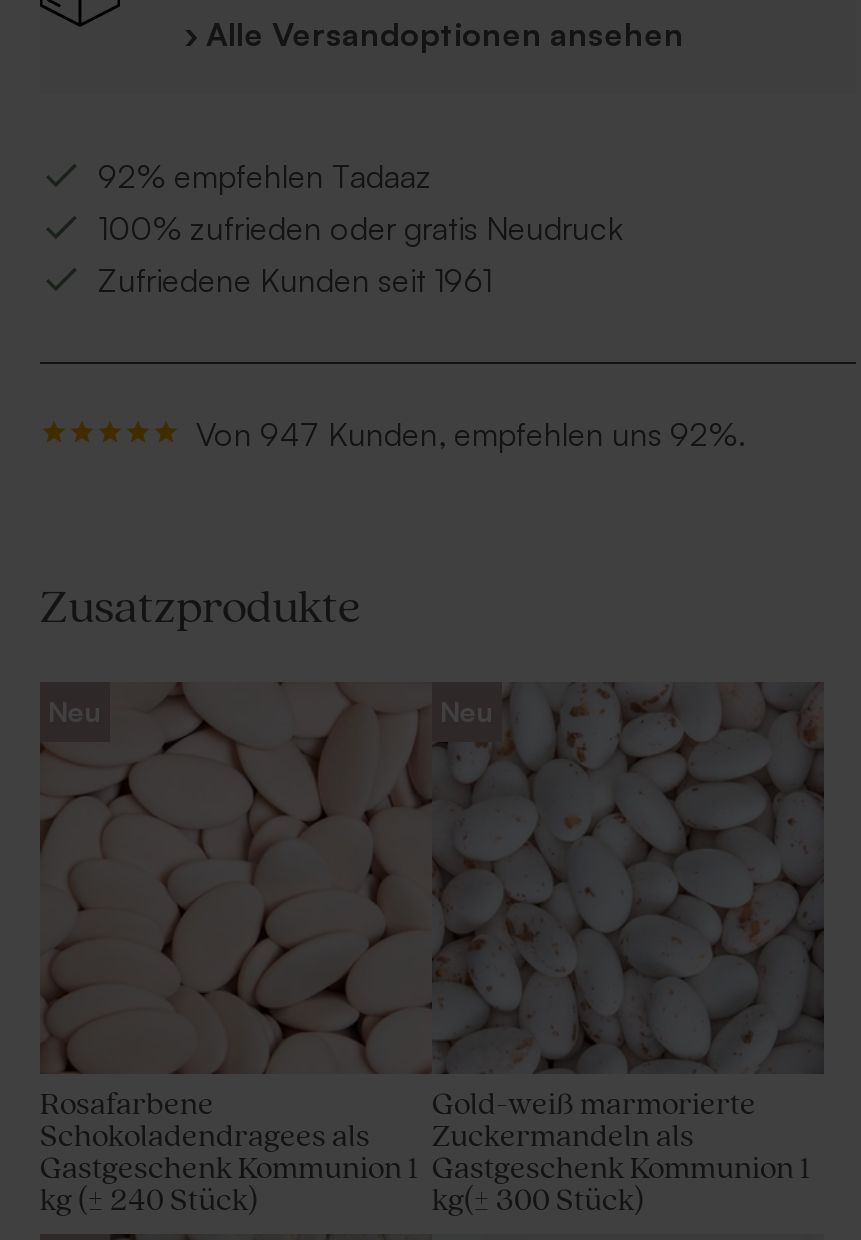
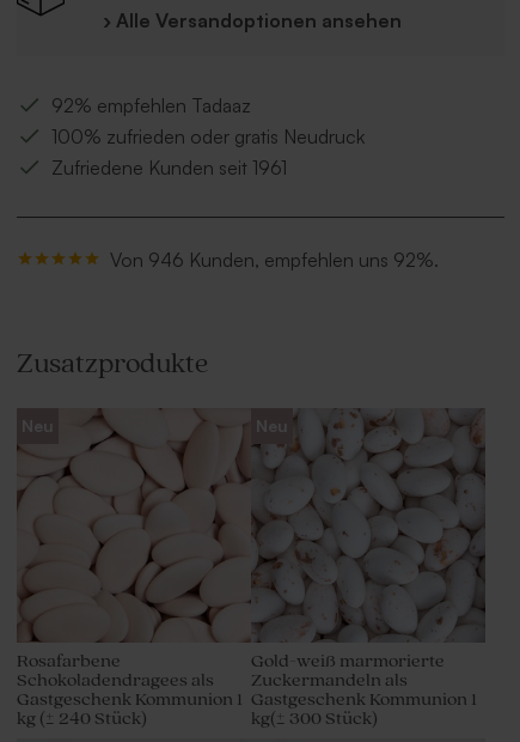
[196,415,746,455] Von 947 Kunden, empfehlen uns 92%. -> [110,248,439,272] Von 946 Kunden, empfehlen uns 92%.

